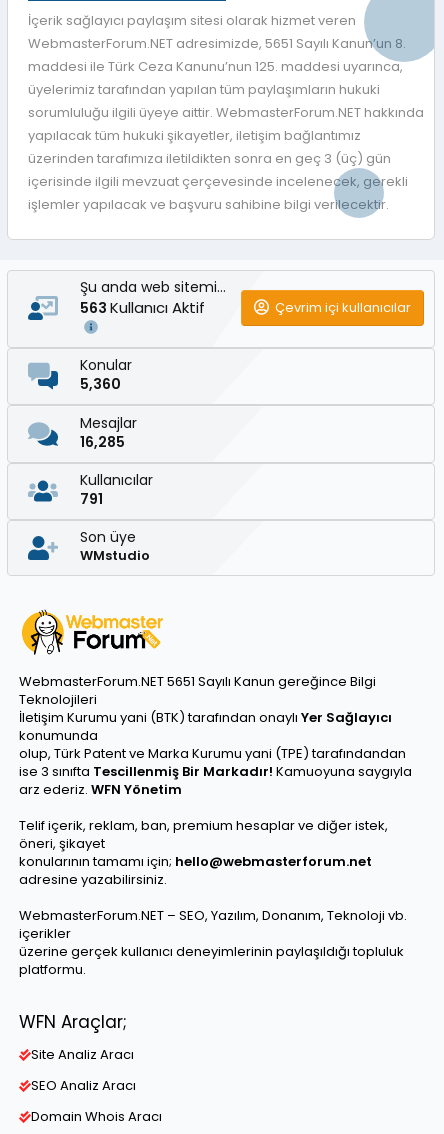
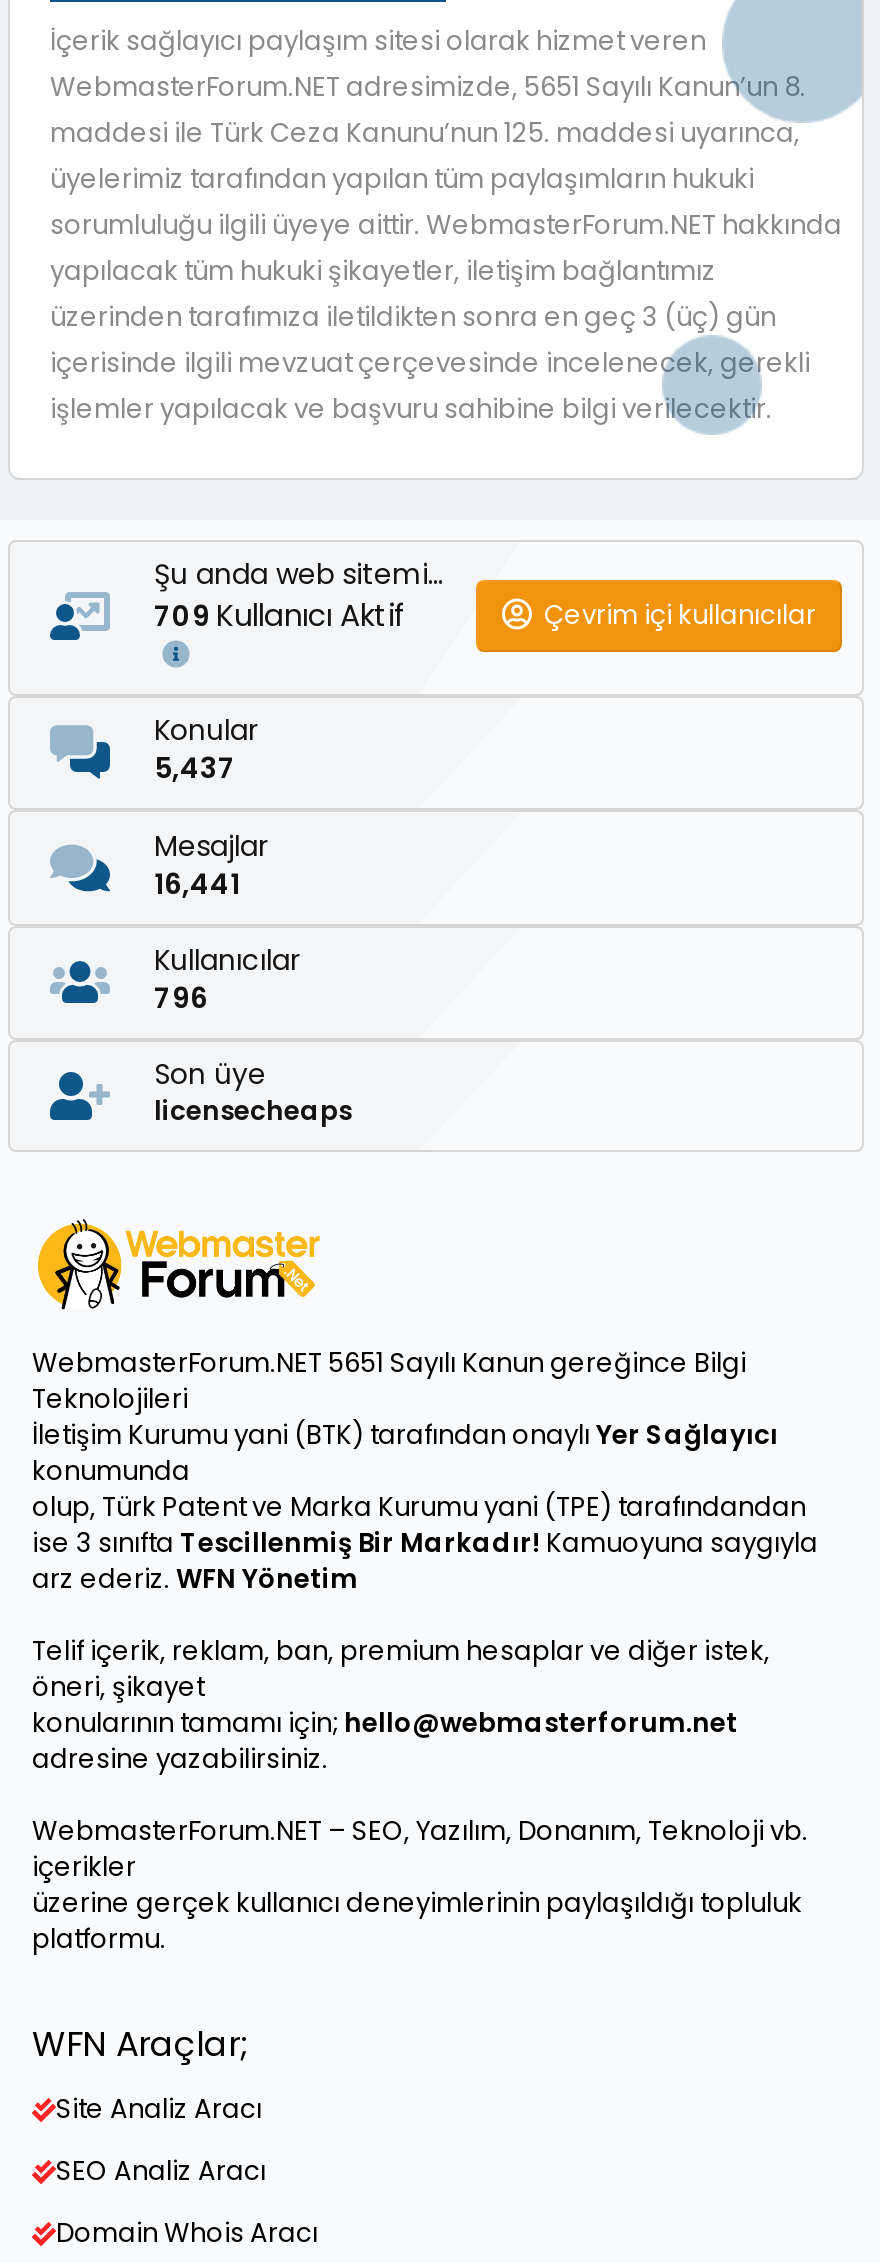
[80,297,209,318] 563 Kullanıcı Aktif -> [154,594,414,636] 709 Kullanıcı Aktif
[80,374,121,394] 5,360 -> [154,749,236,789] 5,437
[80,432,125,452] 16,285 -> [154,864,240,904] 16,441
[80,489,103,509] 791 -> [154,978,208,1018] 796
[80,546,150,565] WMstudio -> [154,1093,352,1131] licensecheaps

